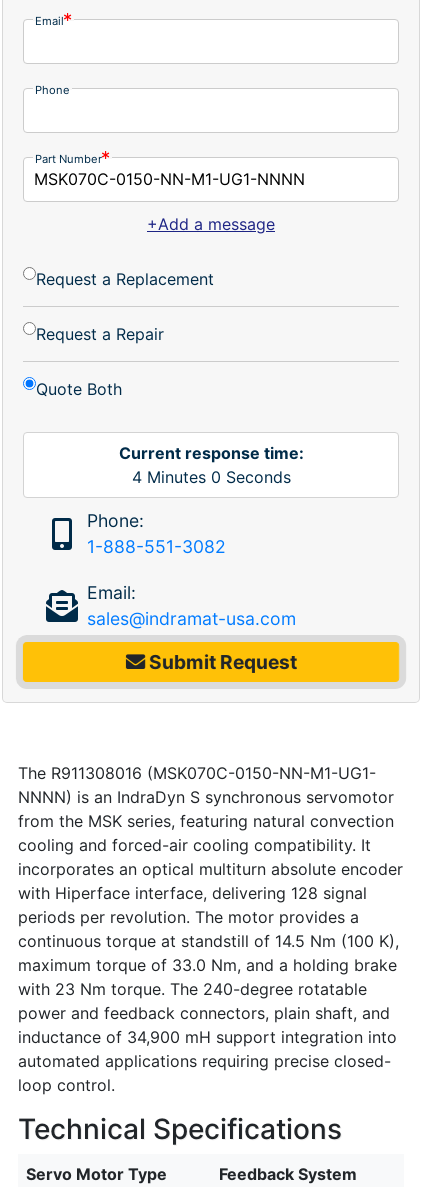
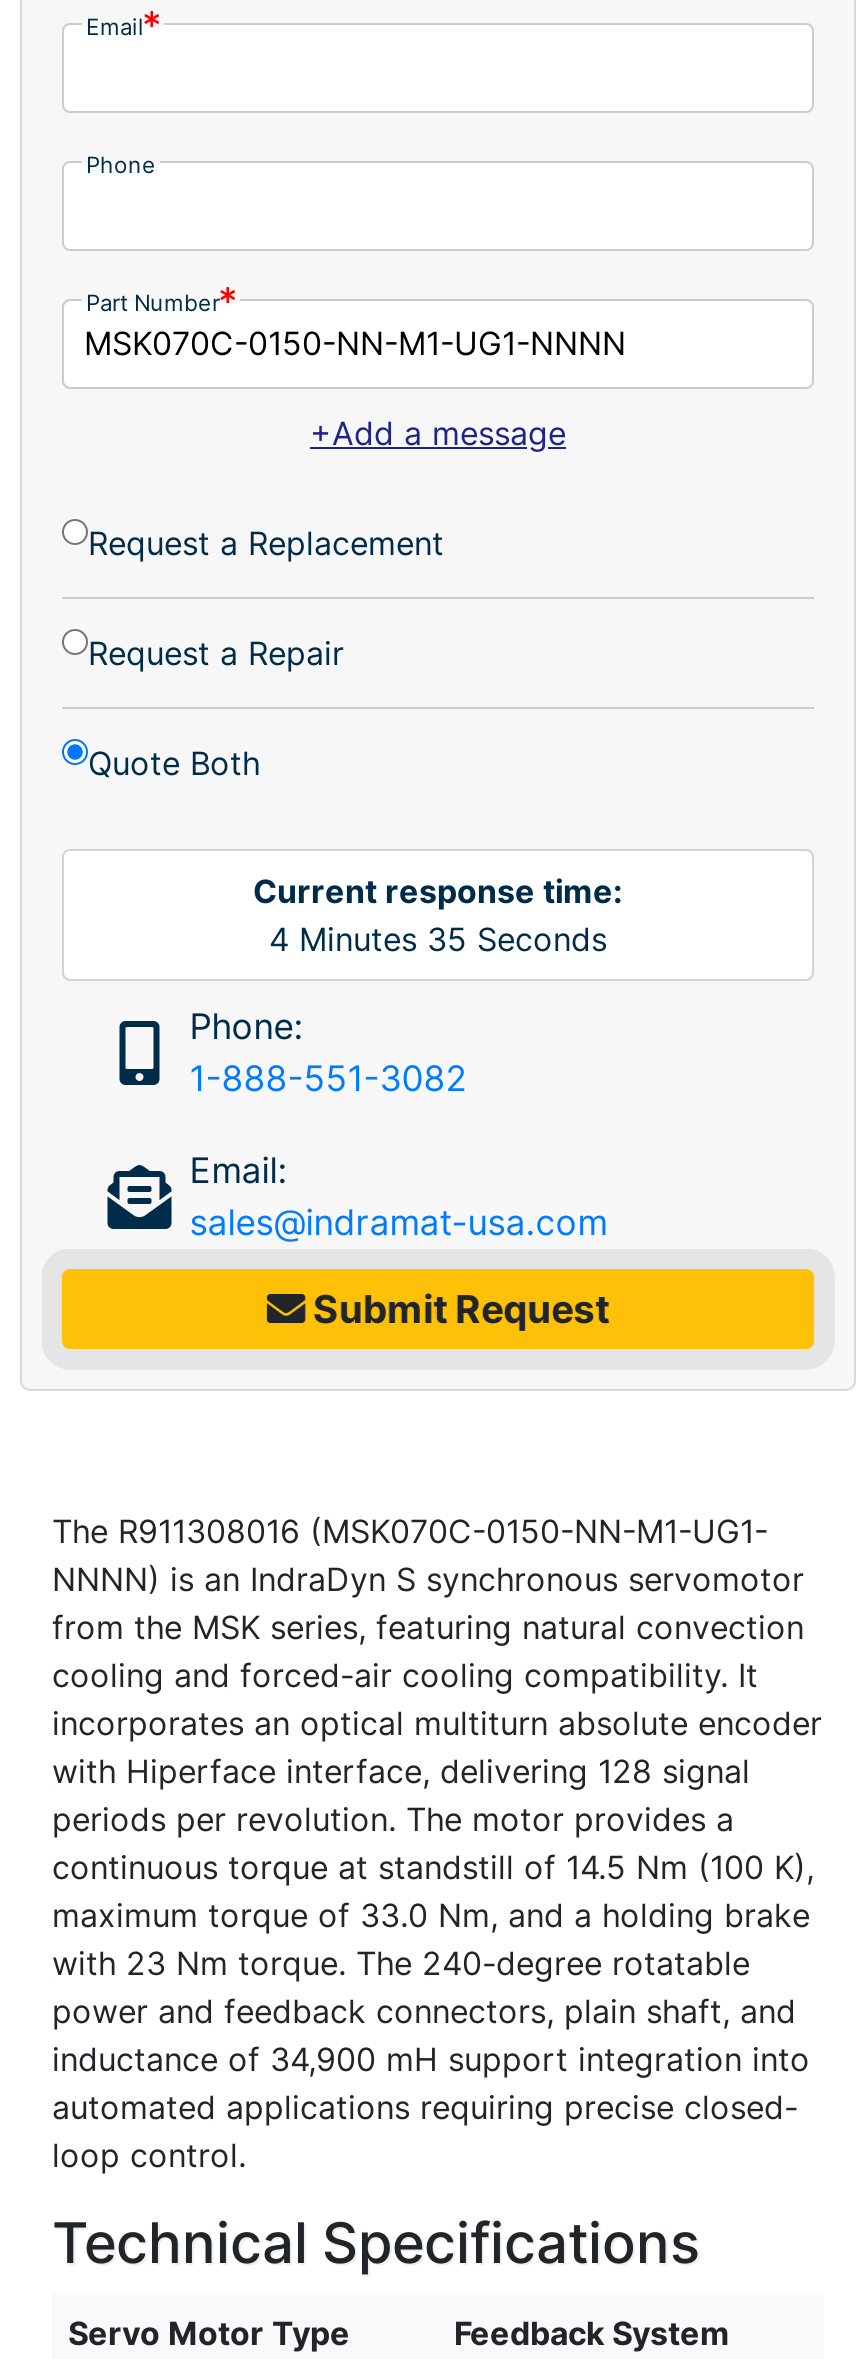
[131,467,290,487] 4 Minutes 0 Seconds -> [269,919,607,959] 4 Minutes 35 Seconds

